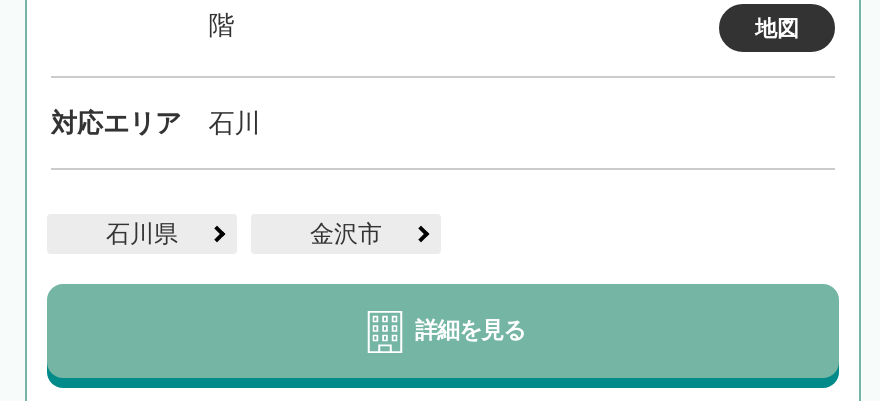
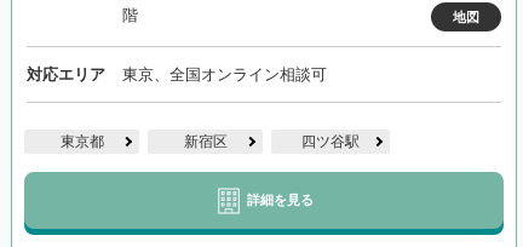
[208,107,260,137] 石川 -> [122,65,327,83] 東京、全国オンライン相談可
[106,219,382,247] 石川県 | 金沢市 -> [60,133,360,150] 東京都 | 新宿区 | 四ツ谷駅

